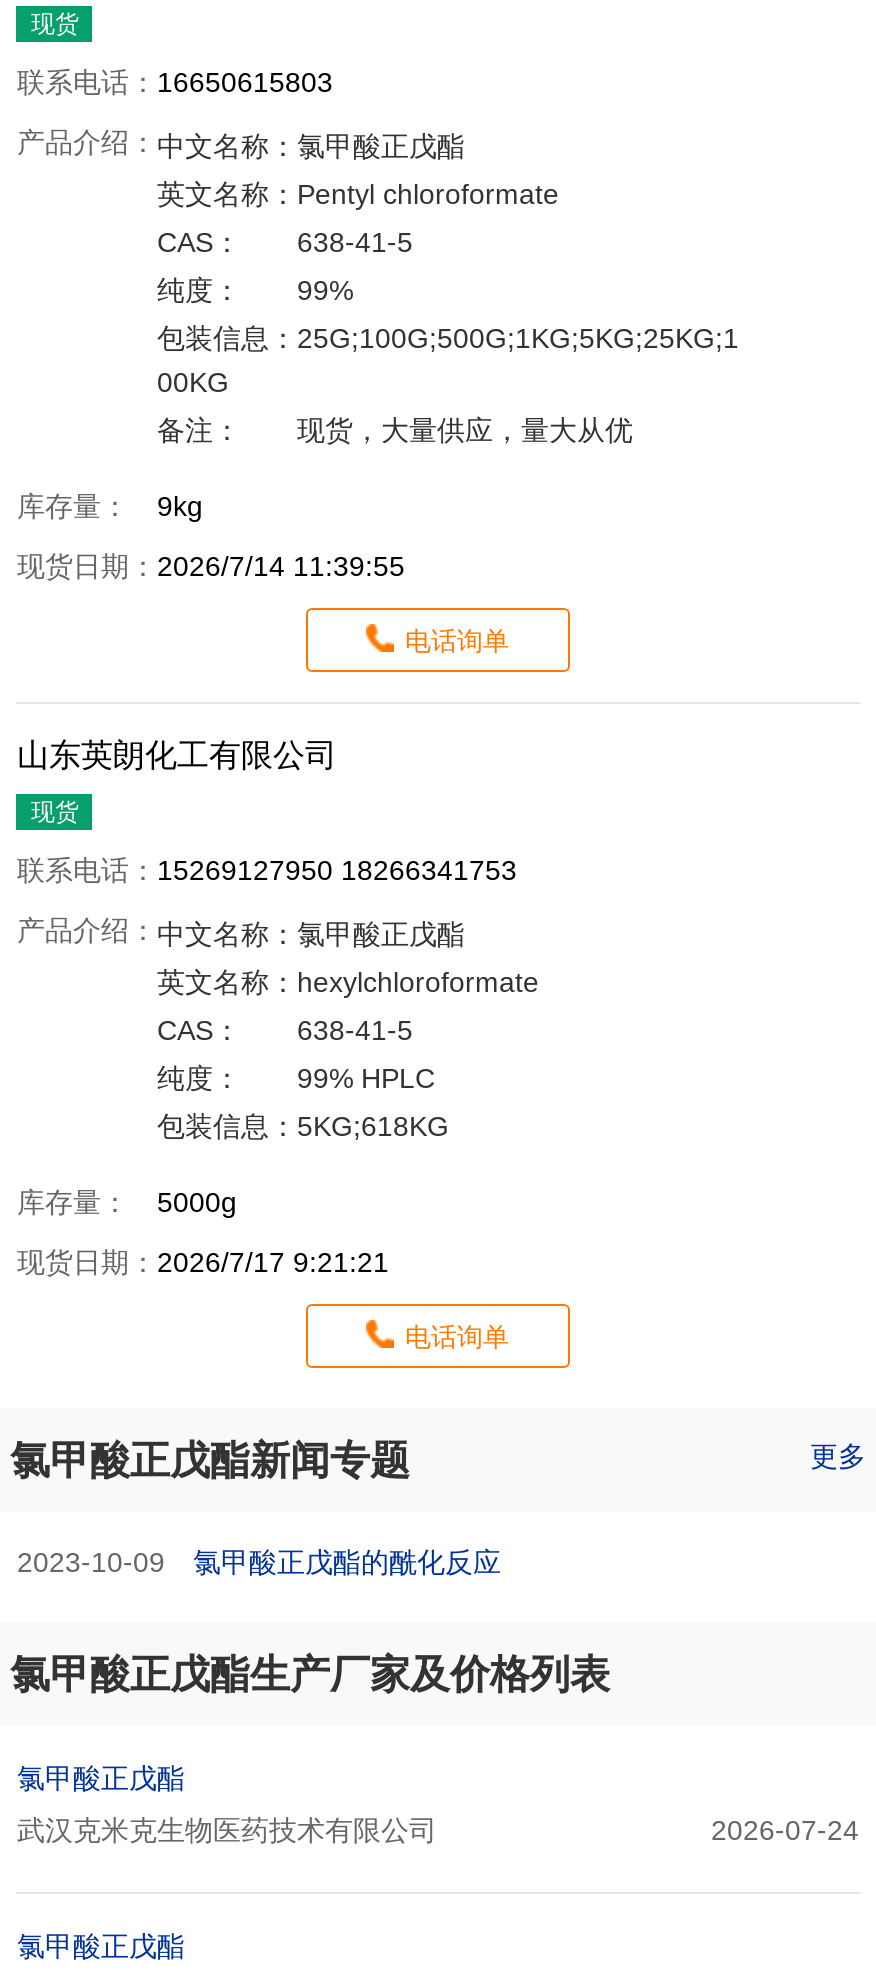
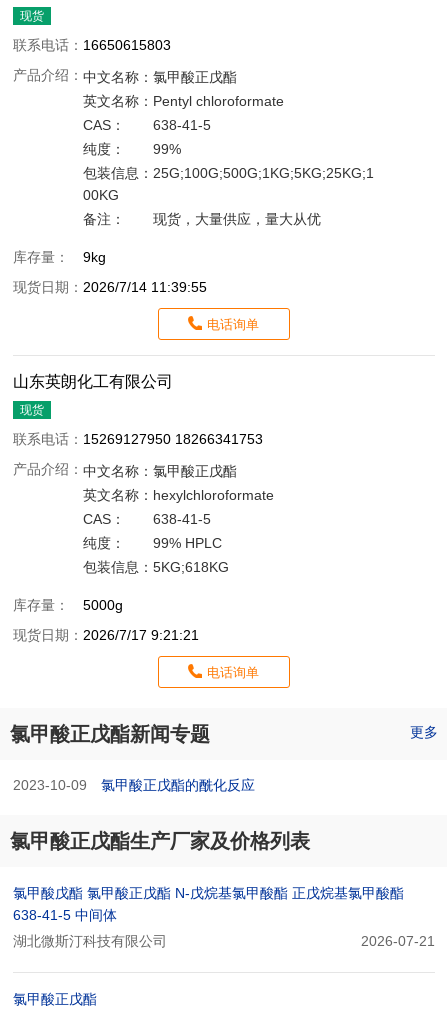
[17,1762,185,1794] 氯甲酸正戊酯 -> [13,885,404,923] 氯甲酸戊酯 氯甲酸正戊酯 N-戊烷基氯甲酸酯 正戊烷基氯甲酸酯 | 638-41-5 中间体
[17,1814,859,1846] 武汉克米克生物医药技术有限公司 | 2026-07-24 -> [13,933,434,949] 湖北微斯汀科技有限公司 | 2026-07-21

